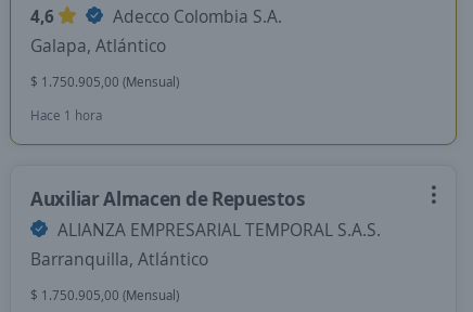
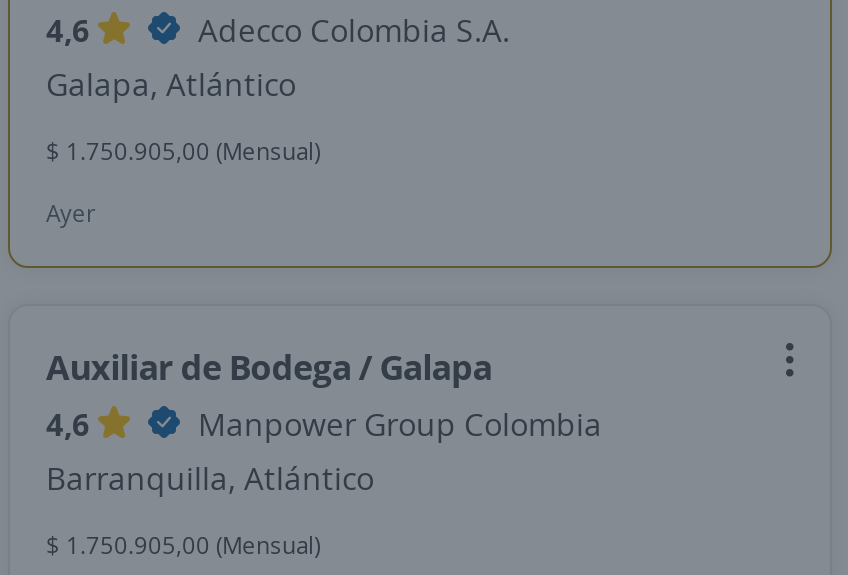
[30,106,102,125] Hace 1 hora -> [46,196,96,230] Ayer
[30,185,381,242] Auxiliar Almacen de Repuestos | ALIANZA EMPRESARIAL TEMPORAL S.A.S. -> [46,342,602,446] Auxiliar de Bodega / Galapa | 4,6 | Manpower Group Colombia

